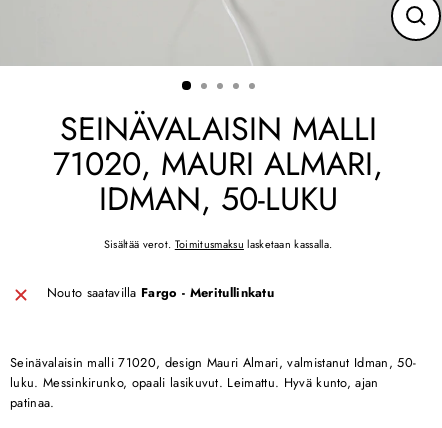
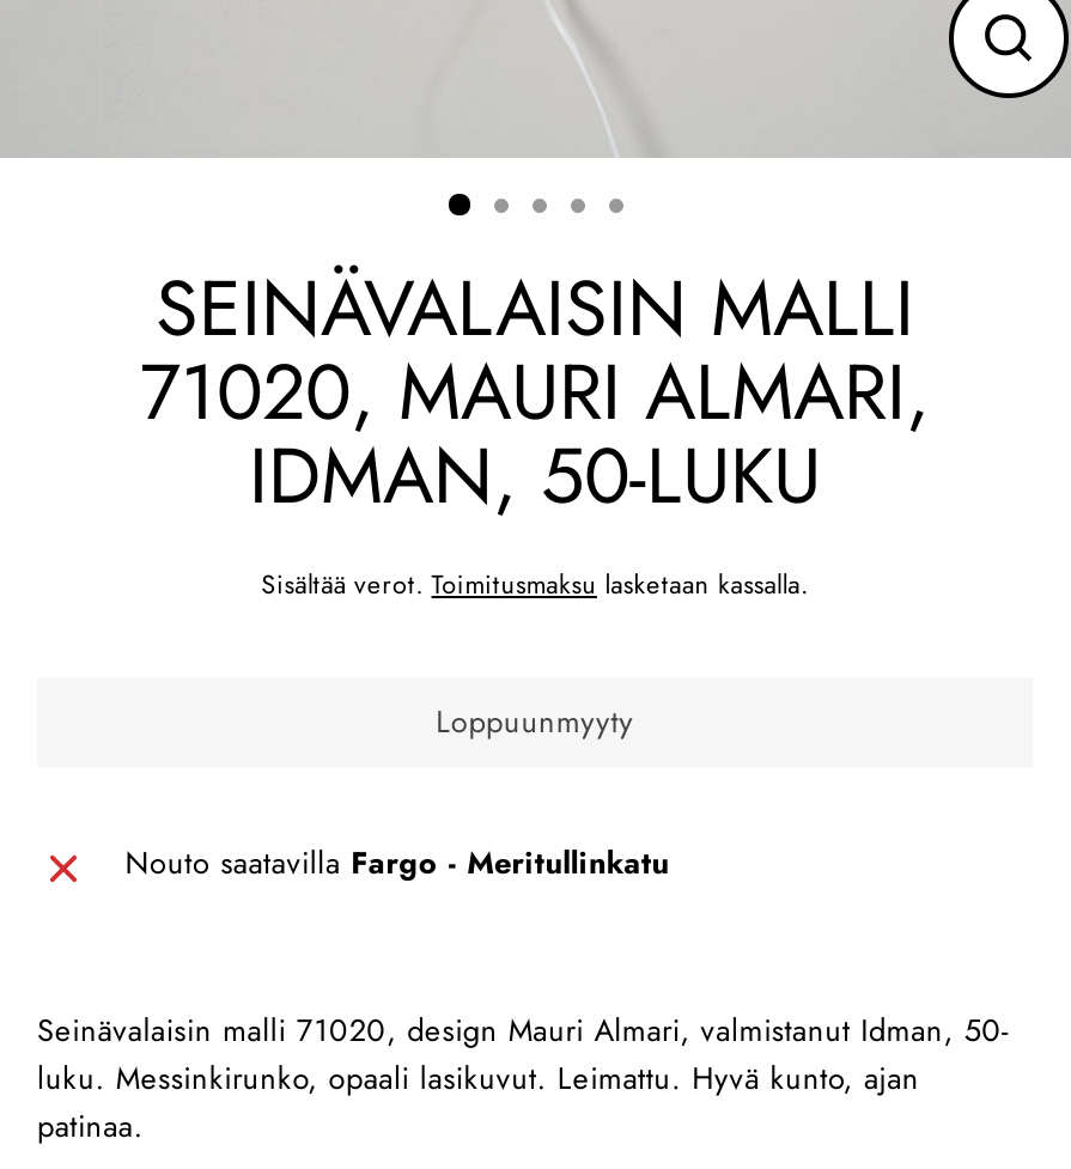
none -> [436,698,634,744] Loppuunmyyty

